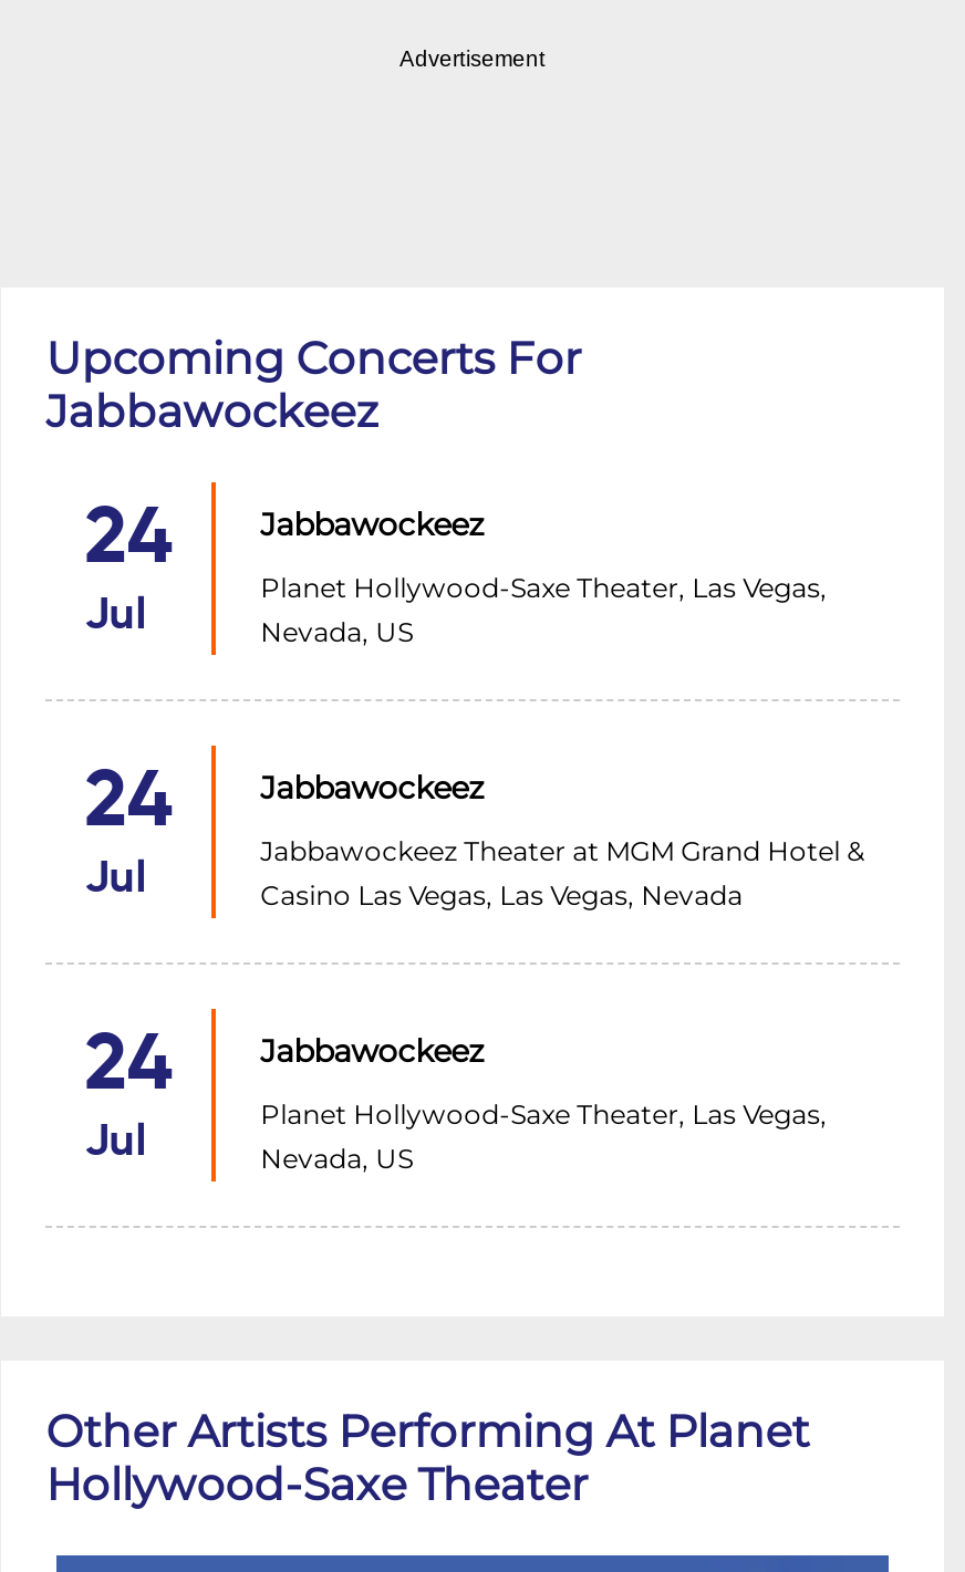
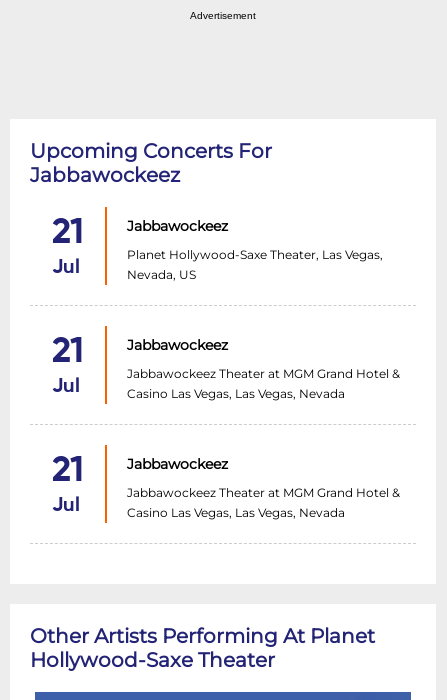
[85,500,173,580] 24 -> [52,215,84,251] 21
[85,763,173,843] 24 -> [52,334,84,370] 21
[85,1027,173,1106] 24 -> [52,453,84,489] 21
[261,1097,827,1175] Planet Hollywood-Saxe Theater, Las Vegas, | Nevada, US -> [127,485,400,520] Jabbawockeez Theater at MGM Grand Hotel & | Casino Las Vegas, Las Vegas, Nevada

